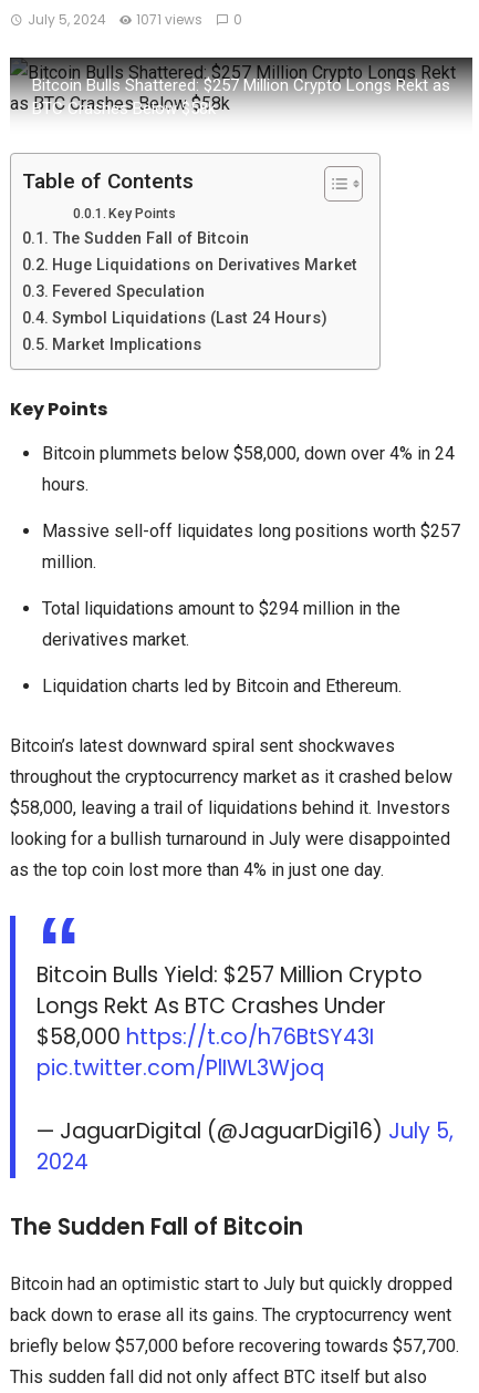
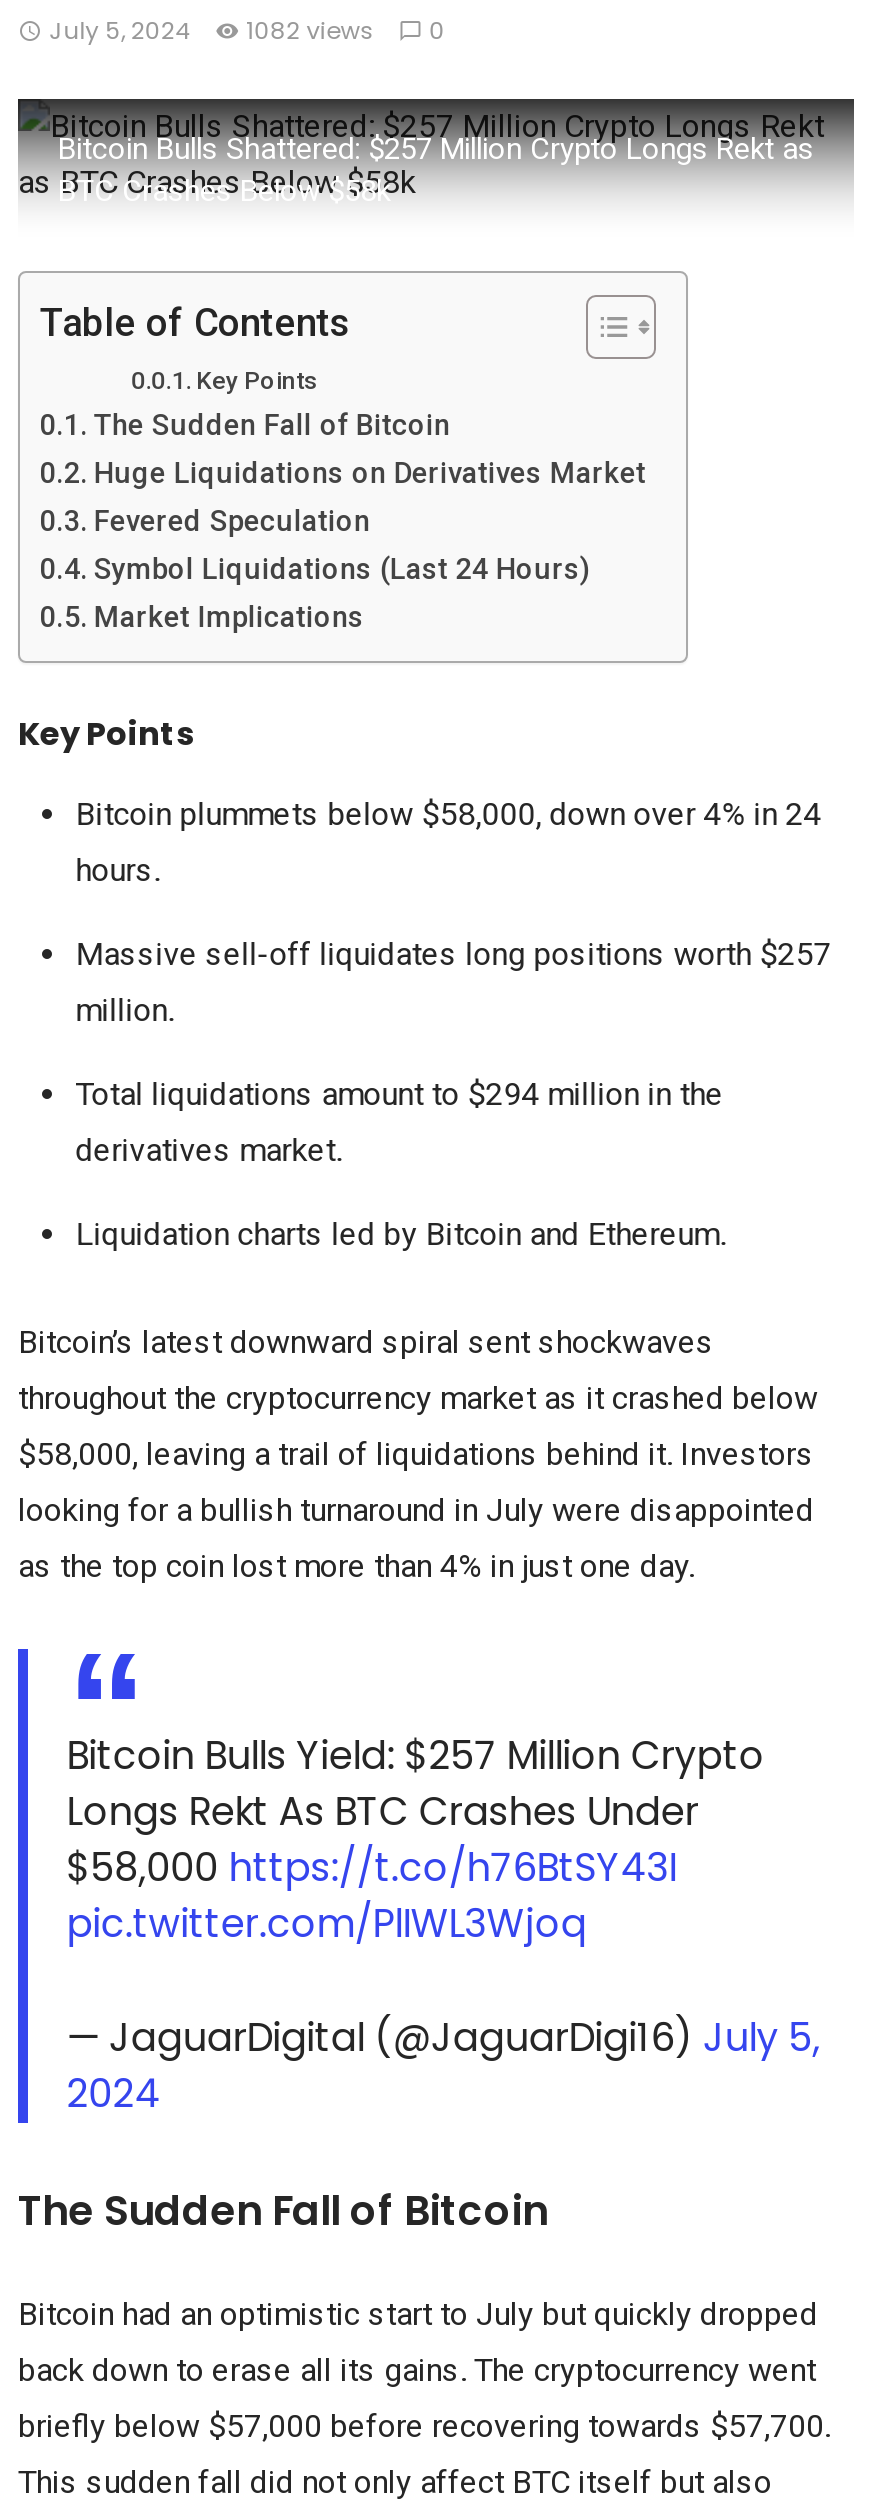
[27,10,242,29] July 5, 2024 1071 views 0 -> [49,13,446,47] July 5, 2024 1082 views 0

